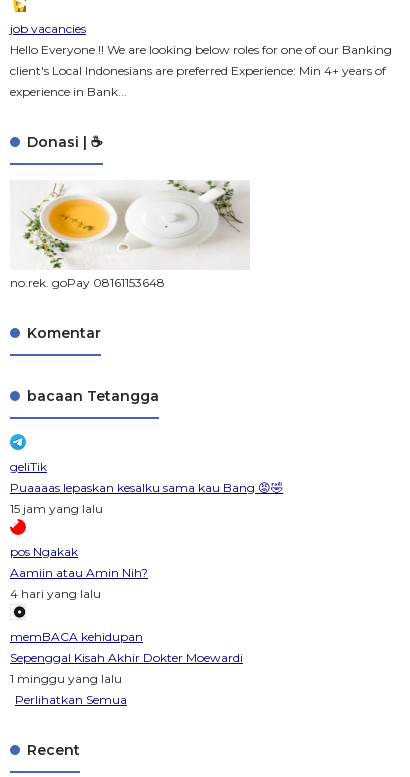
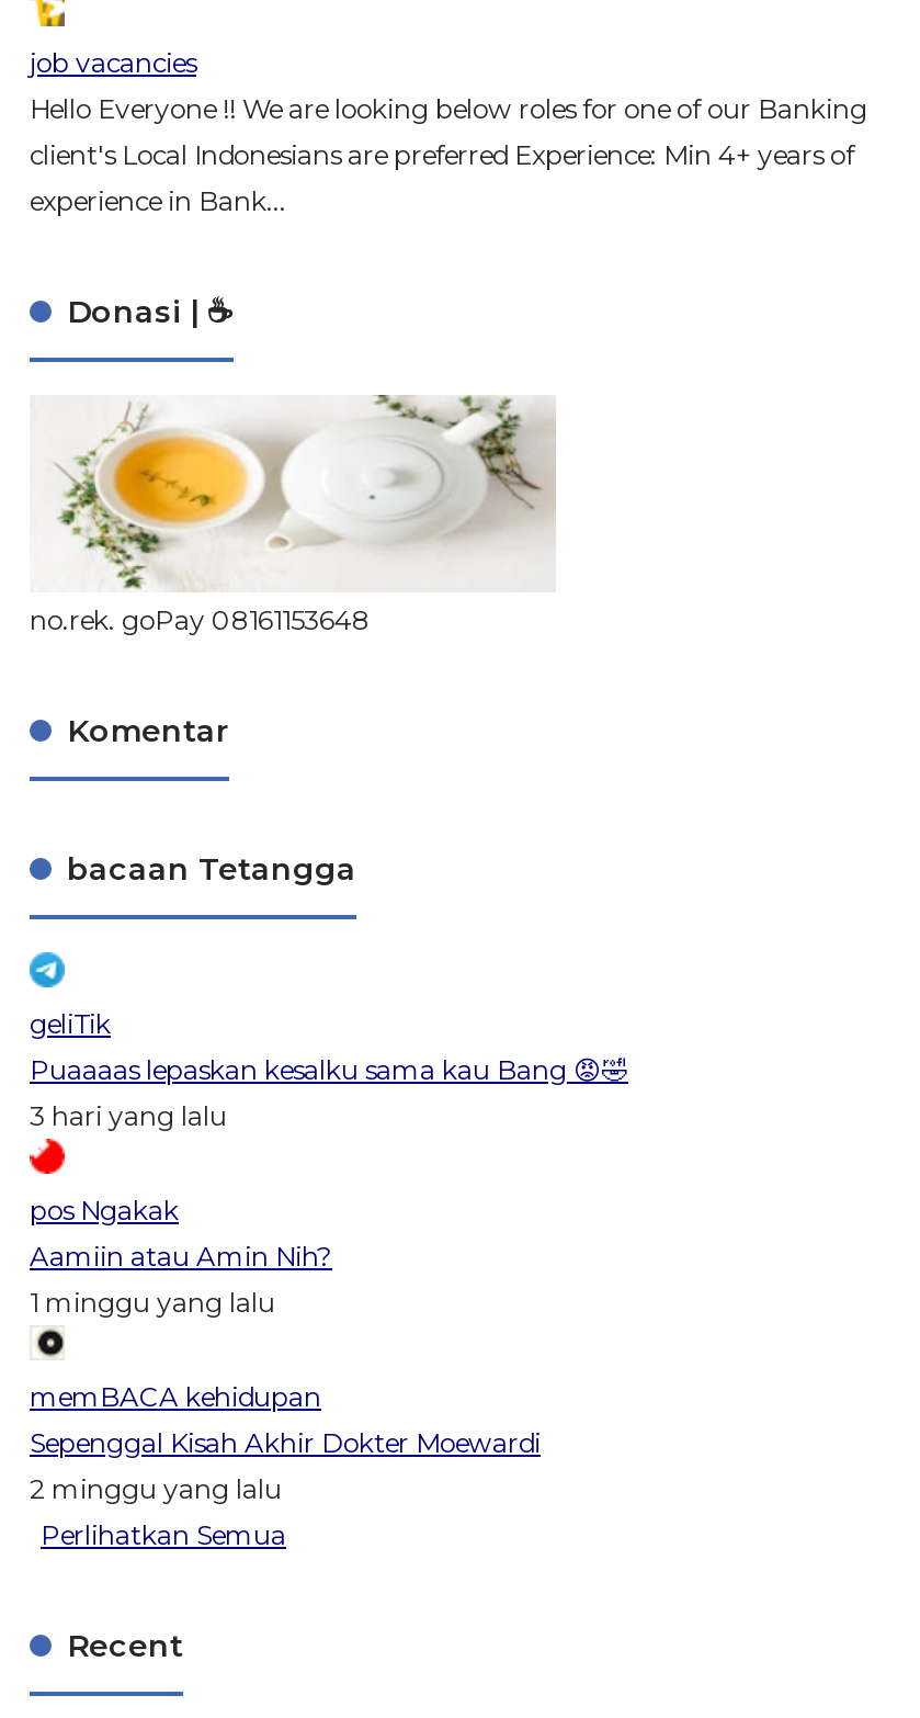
[10,501,103,516] 15 jam yang lalu -> [30,1099,227,1132] 3 hari yang lalu
[10,586,101,601] 4 hari yang lalu -> none
moved [10,671,122,686] -> [30,1286,275,1318]: 1 minggu yang lalu
none -> [30,1472,282,1505] 2 minggu yang lalu

